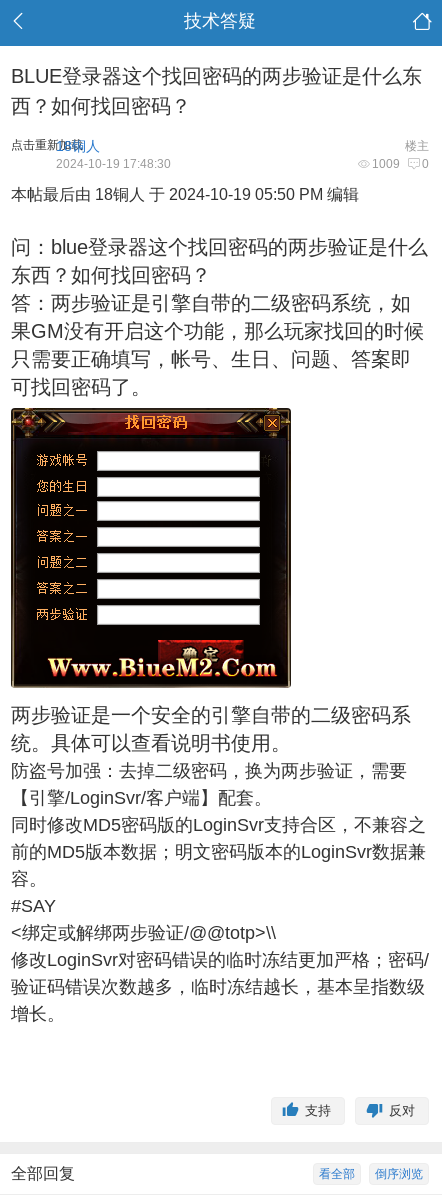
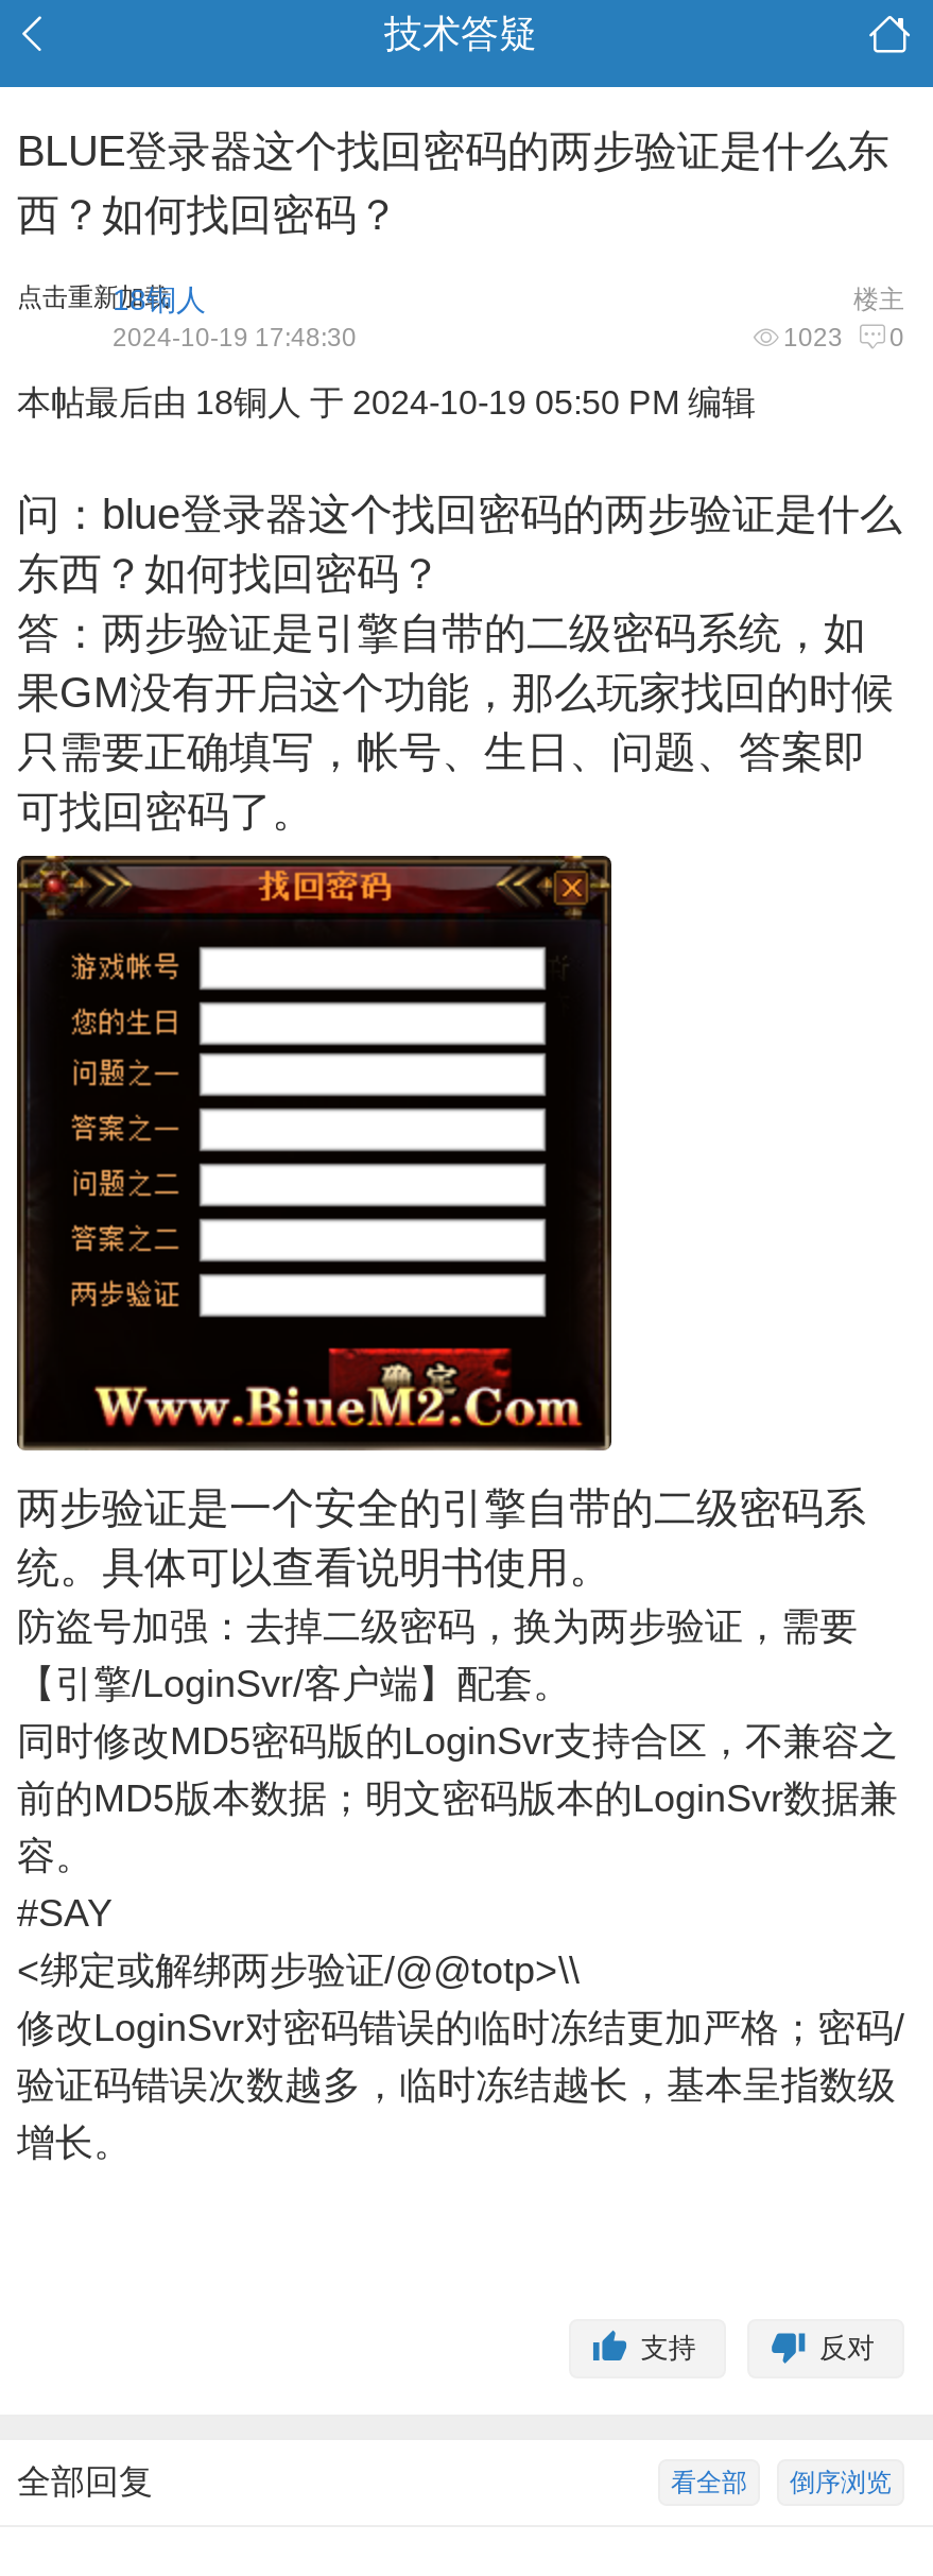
[372,157,429,171] 1009 0 -> [783,323,904,353] 1023 0

